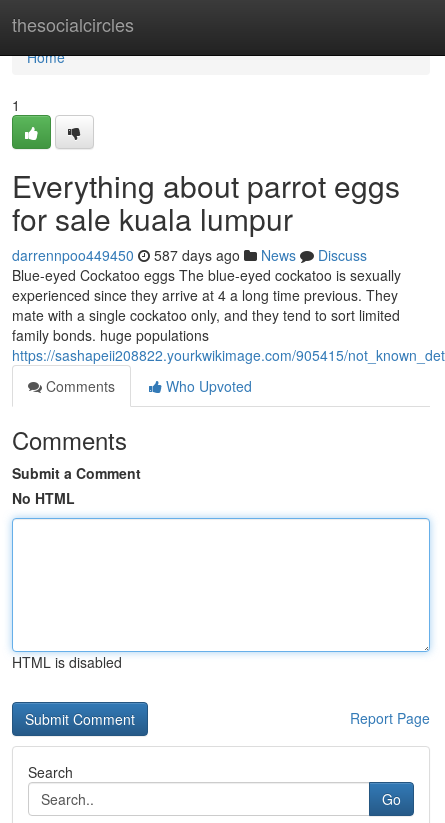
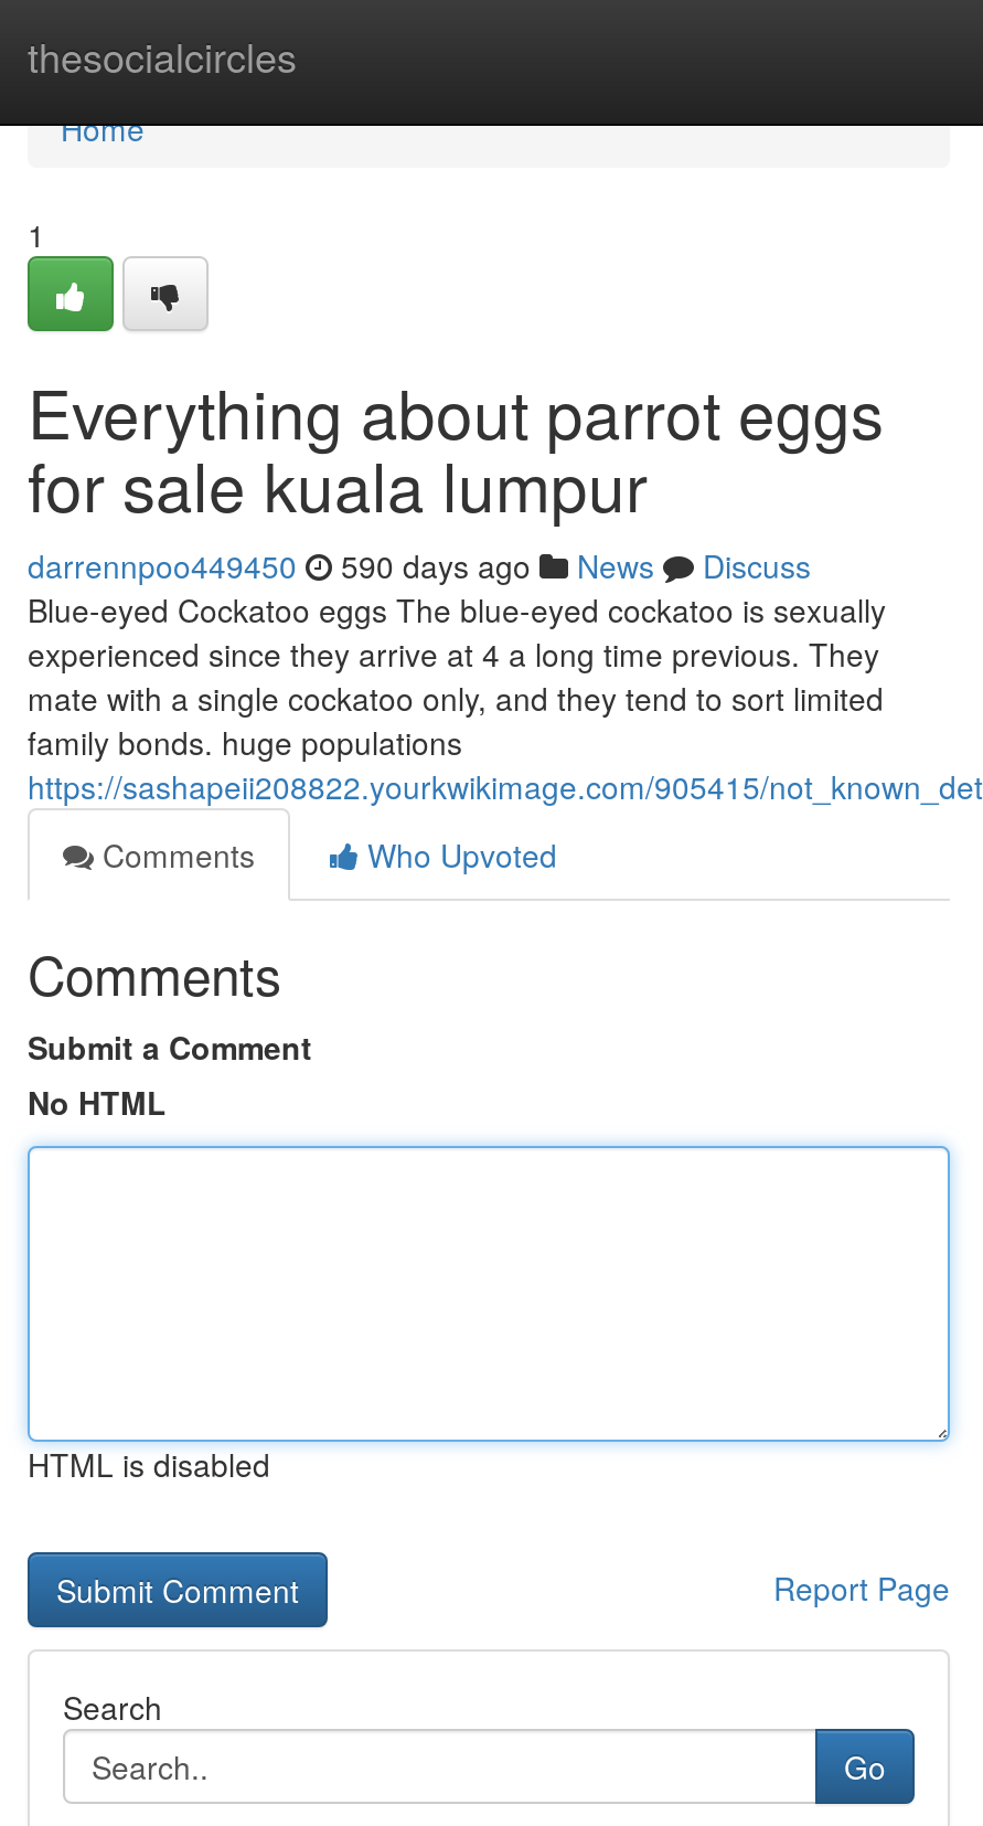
[12,245,367,265] darrennpoo449450 587 days ago News Discuss -> [28,543,811,587] darrennpoo449450 590 days ago News Discuss

